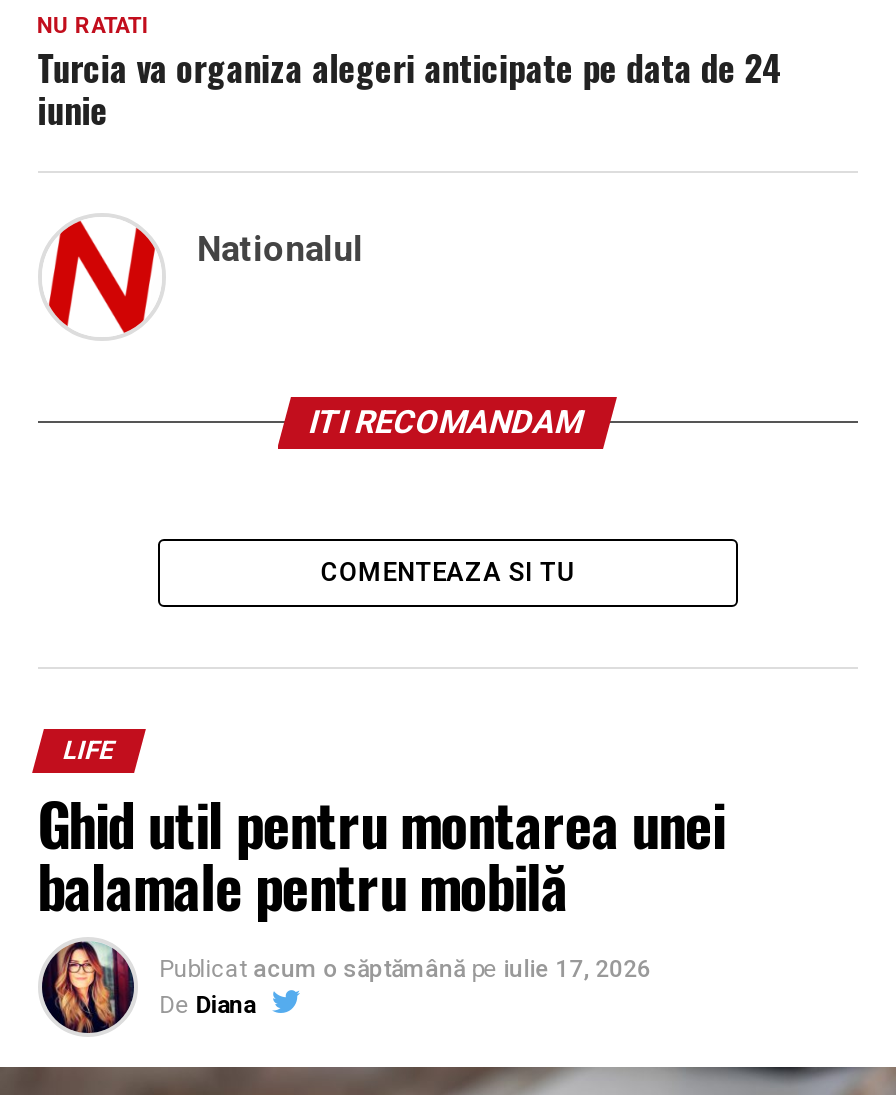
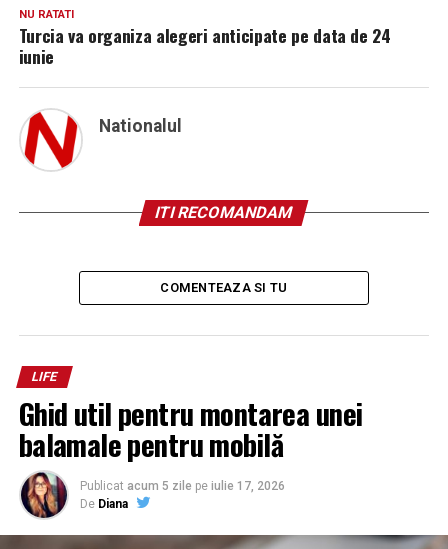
[159,955,651,983] Publicat acum o săptămână pe iulie 17, 2026 -> [80,479,285,493] Publicat acum 5 zile pe iulie 17, 2026

